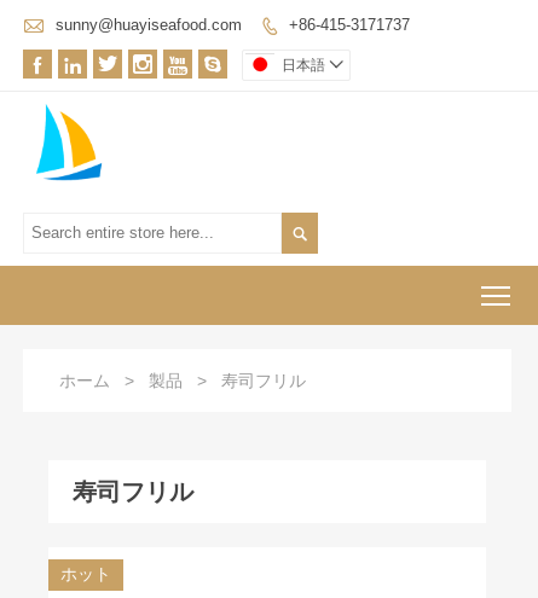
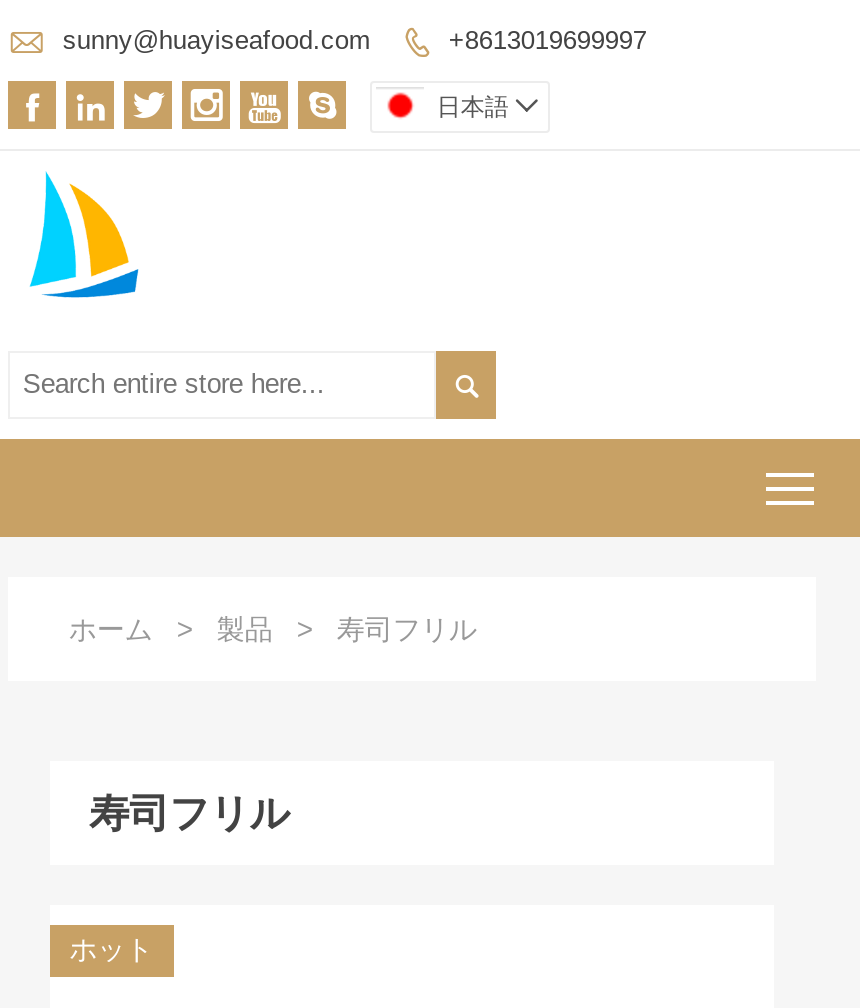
[289,15,410,33] +86-415-3171737 -> [449,24,647,54] +8613019699997

